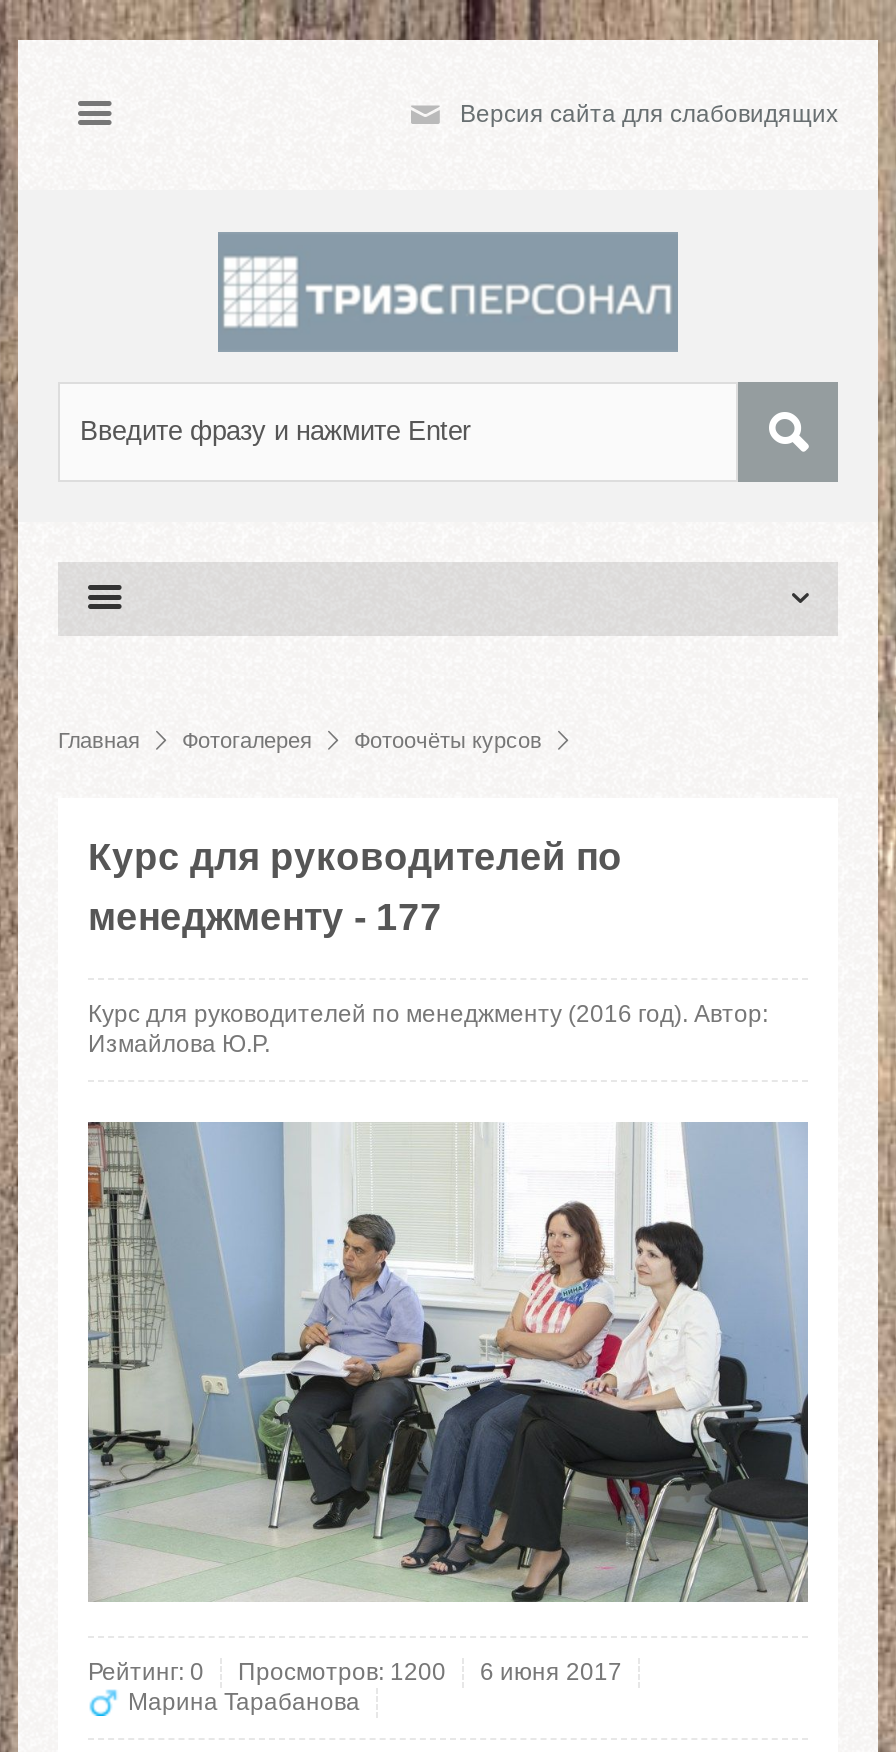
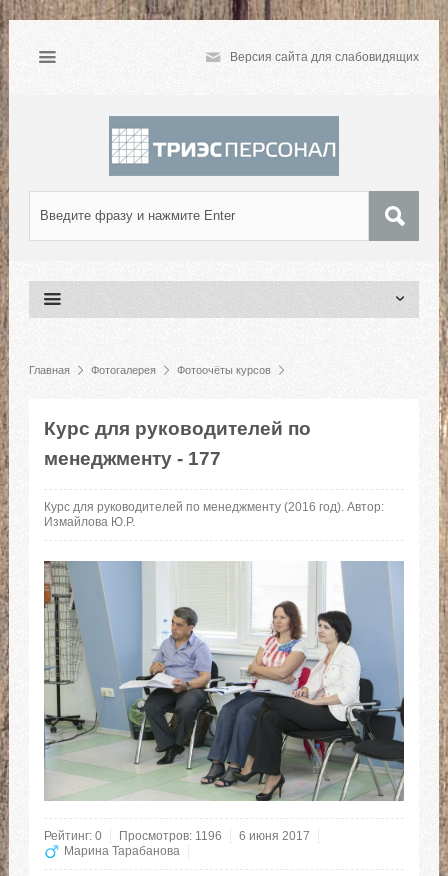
[88,1658,622,1686] Рейтинг: 0 Просмотров: 1200 6 июня 2017 -> [44,829,310,843] Рейтинг: 0 Просмотров: 1196 6 июня 2017

